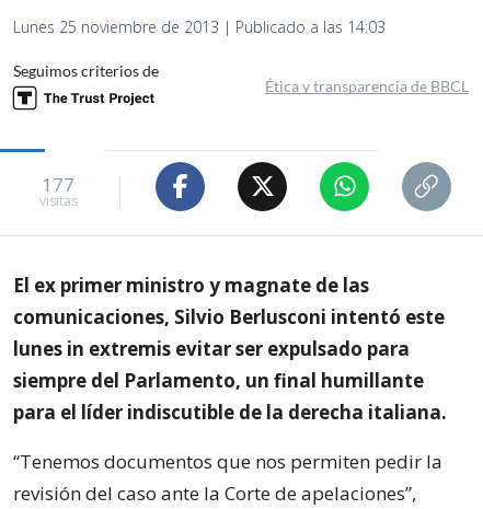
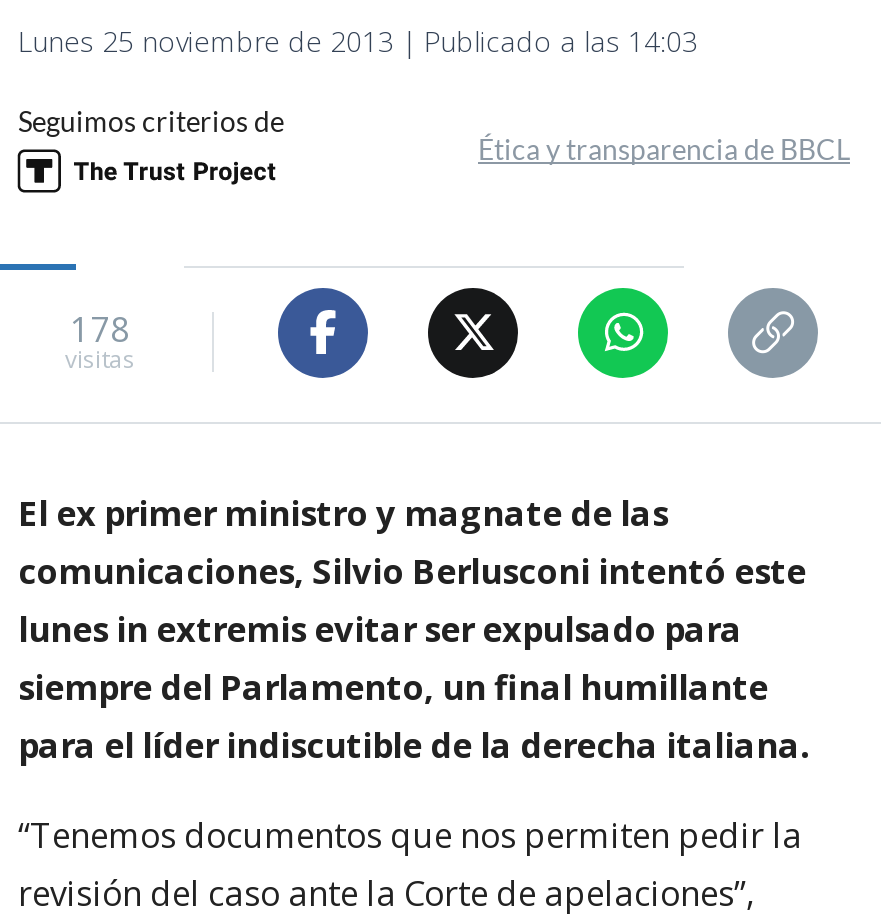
[42,172,74,197] 177 -> [70,307,130,353] 178

